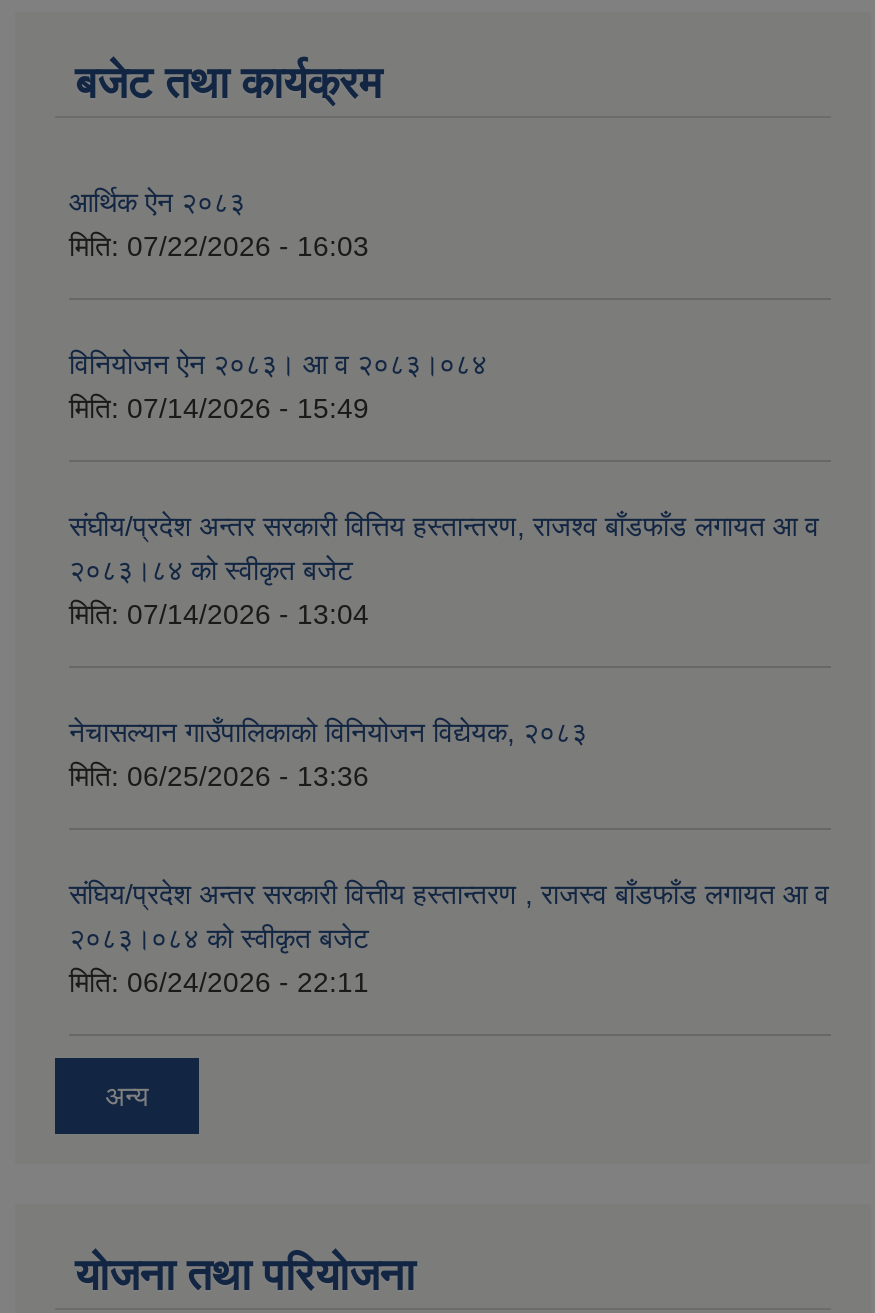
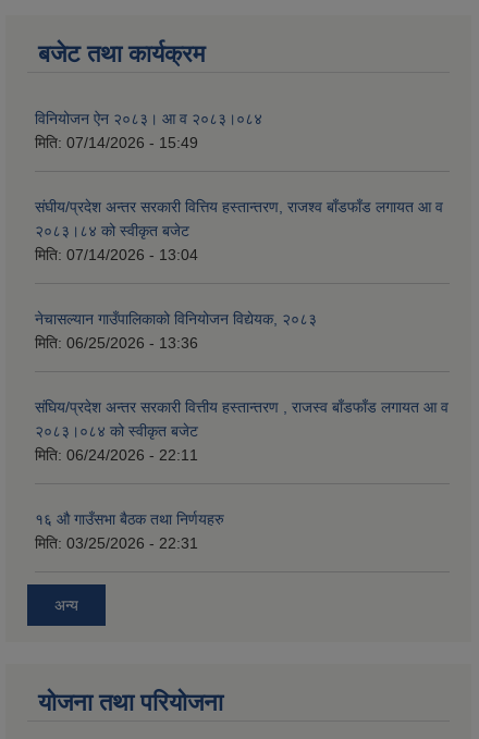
[69,187,369,263] आर्थिक ऐन २०८३ | मिति: 07/22/2026 - 16:03 -> none
moved [69,349,829,999] -> [35,110,449,464]: विनियोजन ऐन २०८३। आ व २०८३।०८४ | मिति: 07/14/2026 - 15:49 | संघीय/प्रदेश अन्तर सरकारी वित्तिय हस्तान्तरण, राजश्व बाँडफाँड लगायत आ व | ... | २०८३।०८४ को स्वीकृत बजेट | मिति: 06/24/2026 - 22:11
none -> [35,511,224,552] १६ औ गाउँसभा बैठक तथा निर्णयहरु | मिति: 03/25/2026 - 22:31

